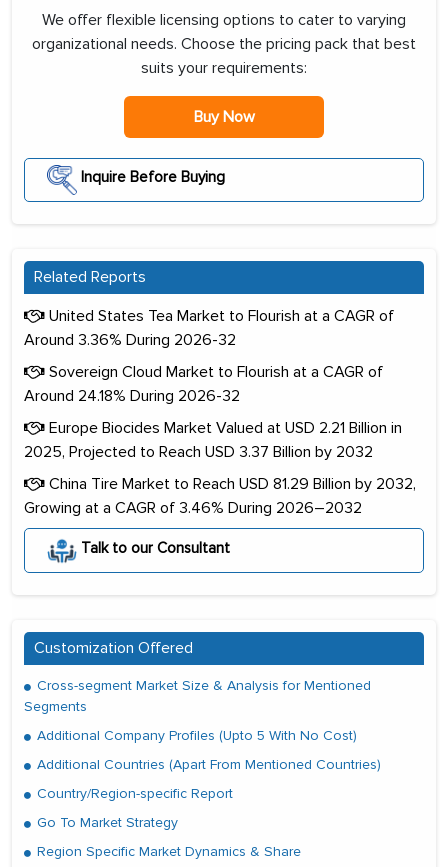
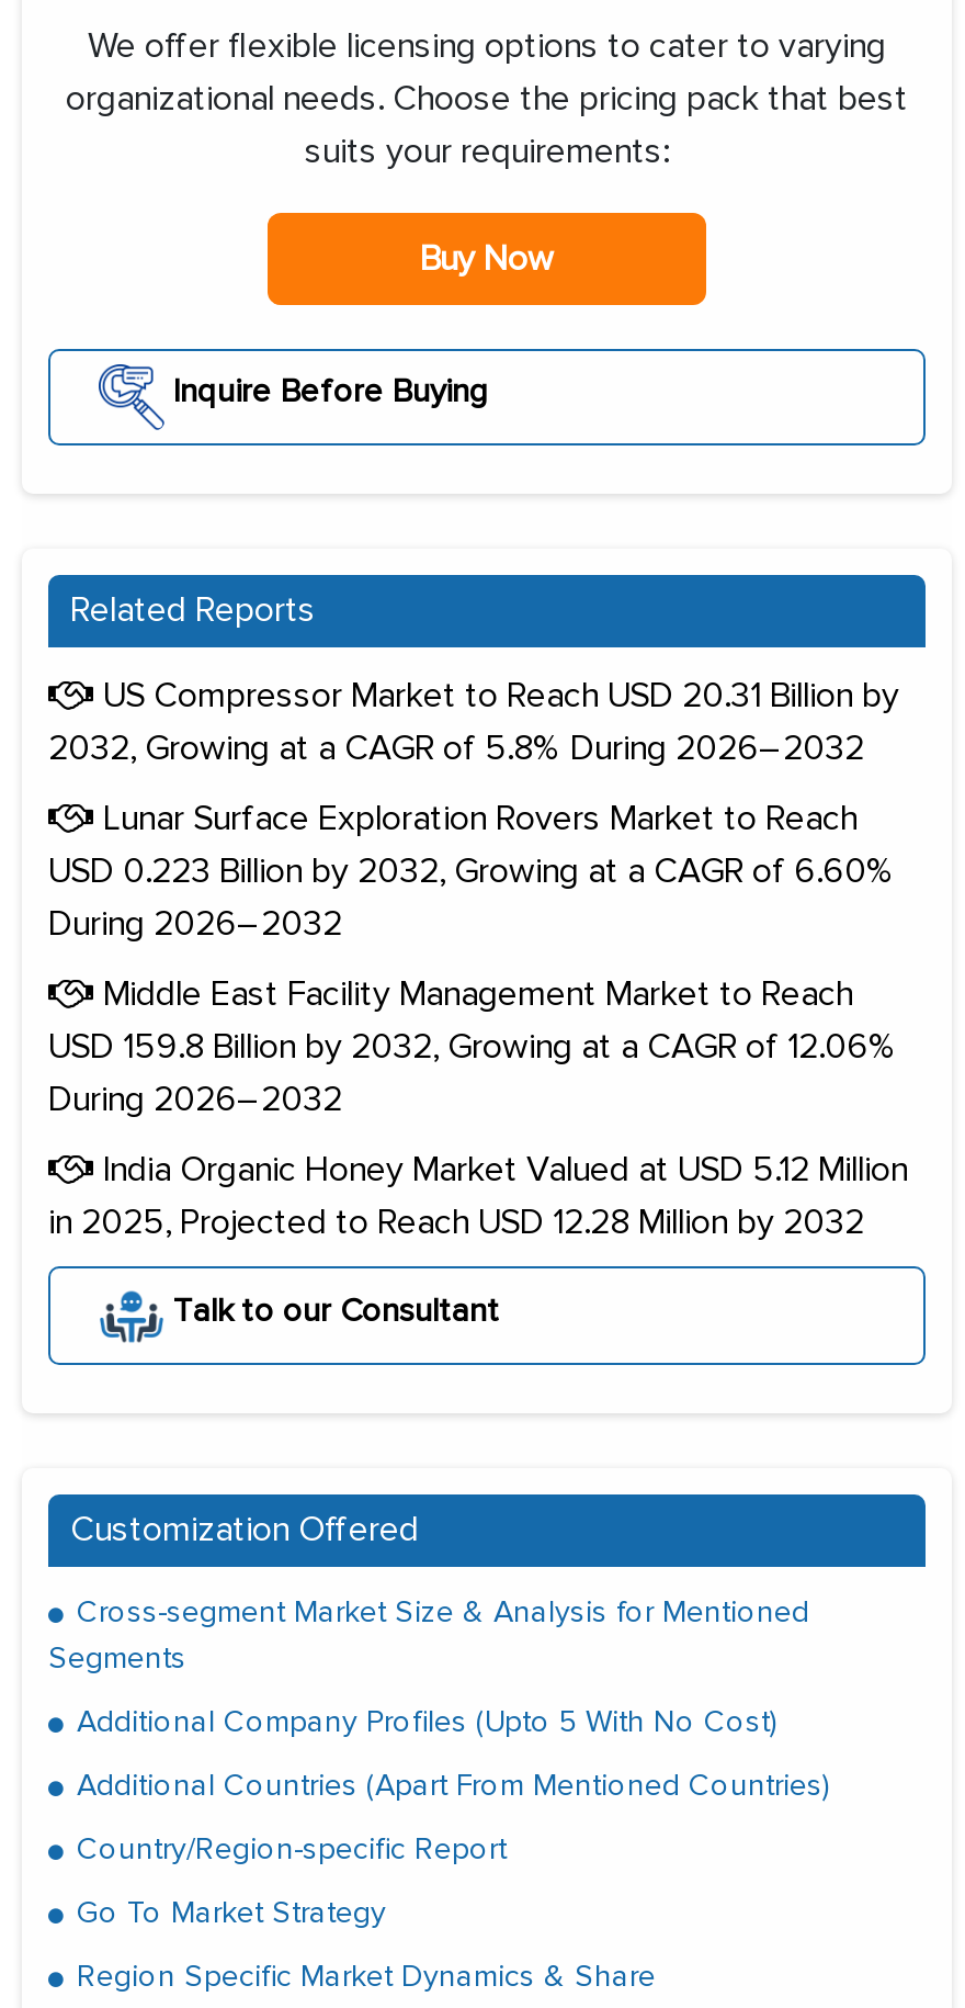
[24,306,394,350] United States Tea Market to Flourish at a CAGR of | Around 3.36% During 2026-32 -> [48,675,899,771] US Compressor Market to Reach USD 20.31 Billion by | 2032, Growing at a CAGR of 5.8% During 2026–2032
[24,362,383,406] Sovereign Cloud Market to Flourish at a CAGR of | Around 24.18% During 2026-32 -> [48,797,895,947] Lunar Surface Exploration Rovers Market to Reach | USD 0.223 Billion by 2032, Growing at a CAGR of 6.60% | During 2026–2032
[24,418,402,462] Europe Biocides Market Valued at USD 2.21 Billion in | 2025, Projected to Reach USD 3.37 Billion by 2032 -> [48,973,897,1122] Middle East Facility Management Market to Reach | USD 159.8 Billion by 2032, Growing at a CAGR of 12.06% | During 2026–2032
[24,474,416,518] China Tire Market to Reach USD 81.29 Billion by 2032, | Growing at a CAGR of 3.46% During 2026–2032 -> [48,1149,908,1245] India Organic Honey Market Valued at USD 5.12 Million | in 2025, Projected to Reach USD 12.28 Million by 2032

